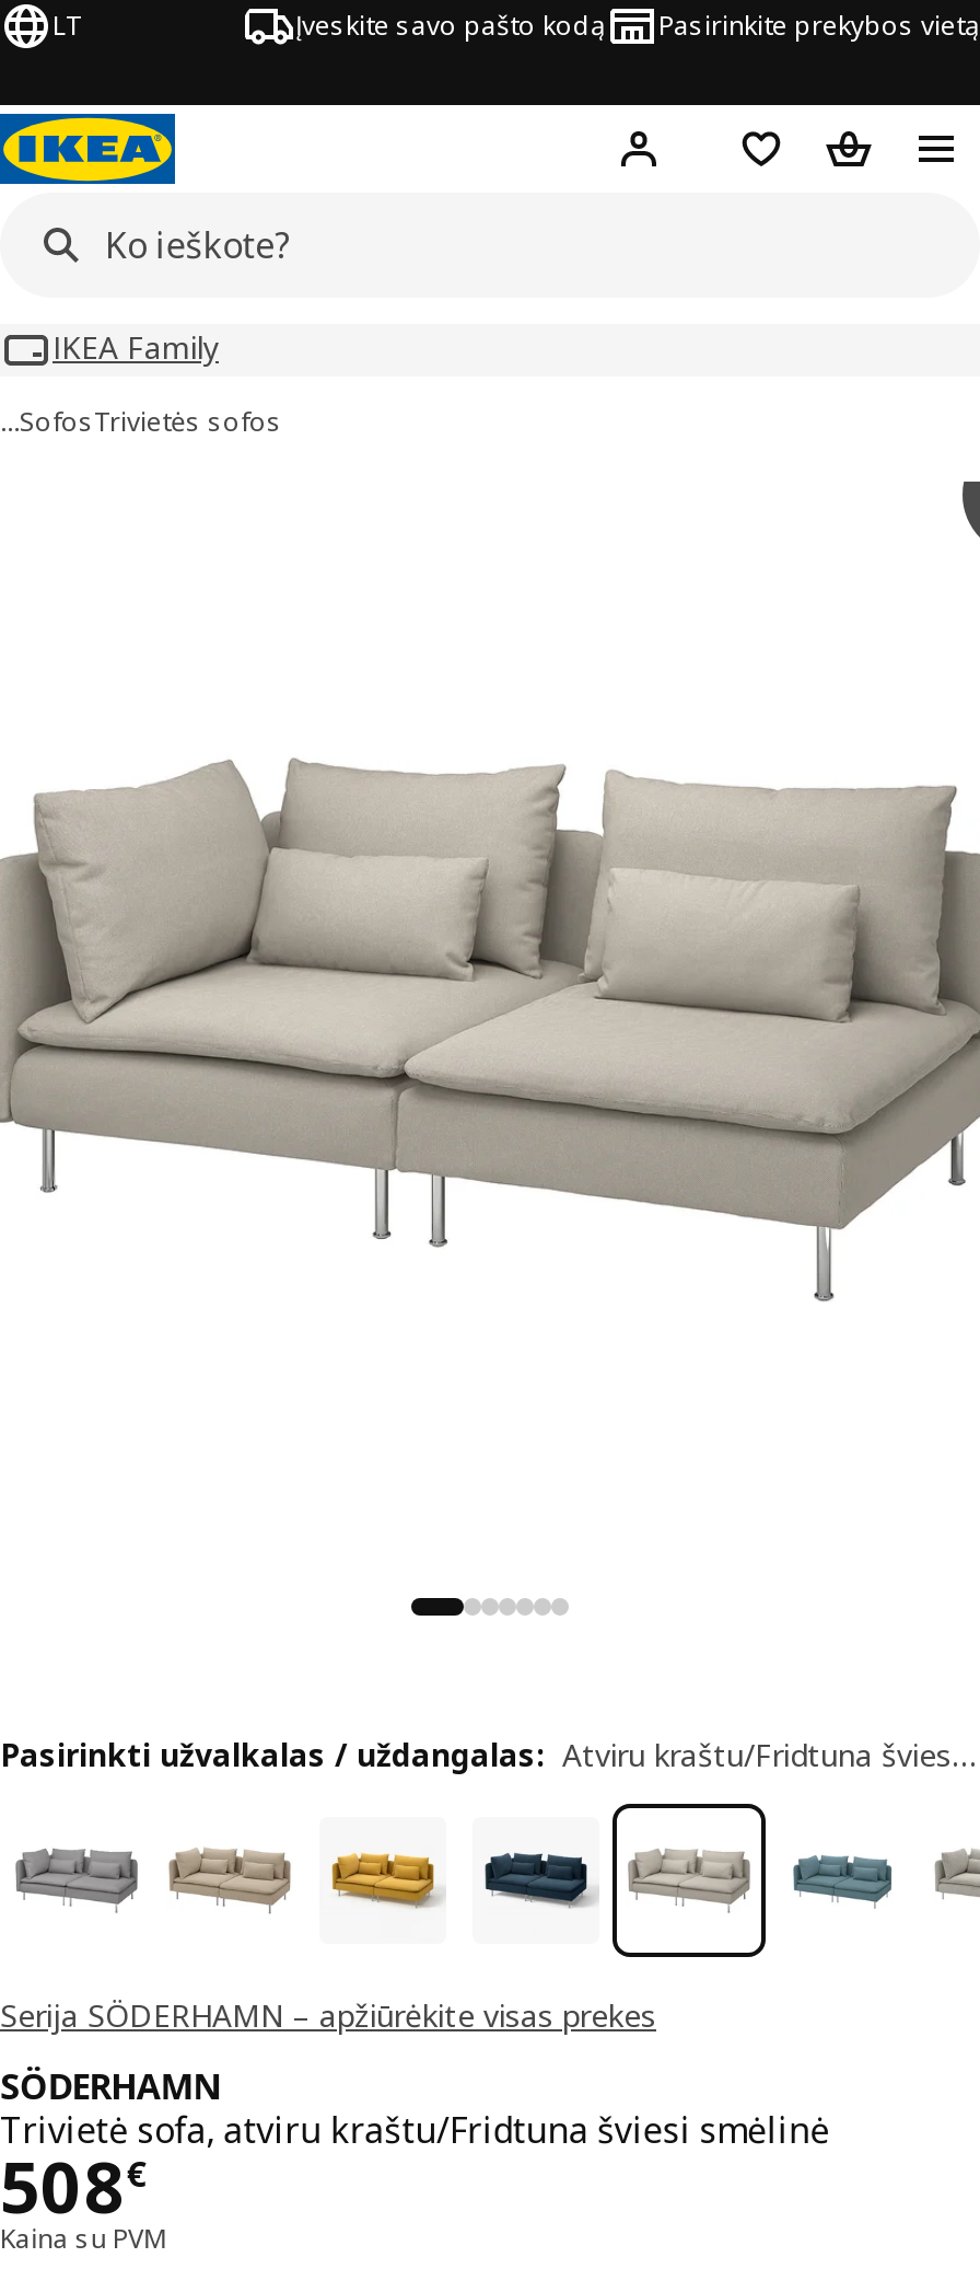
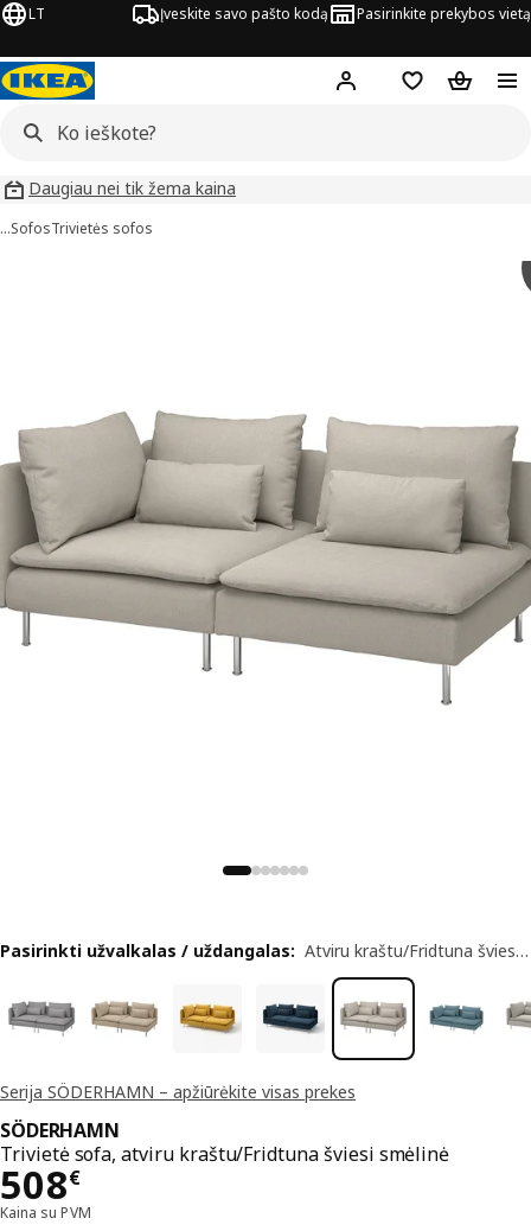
[52,326,219,368] IKEA Family -> [28,177,236,199] Daugiau nei tik žema kaina

